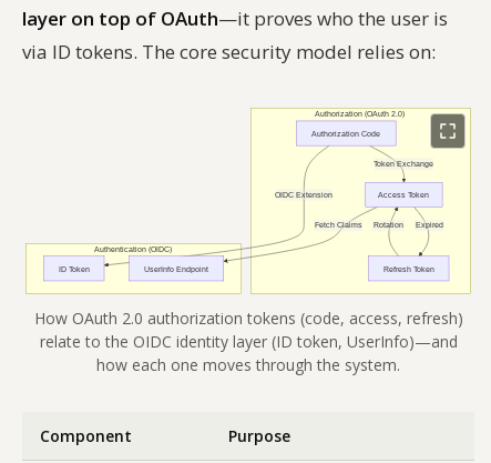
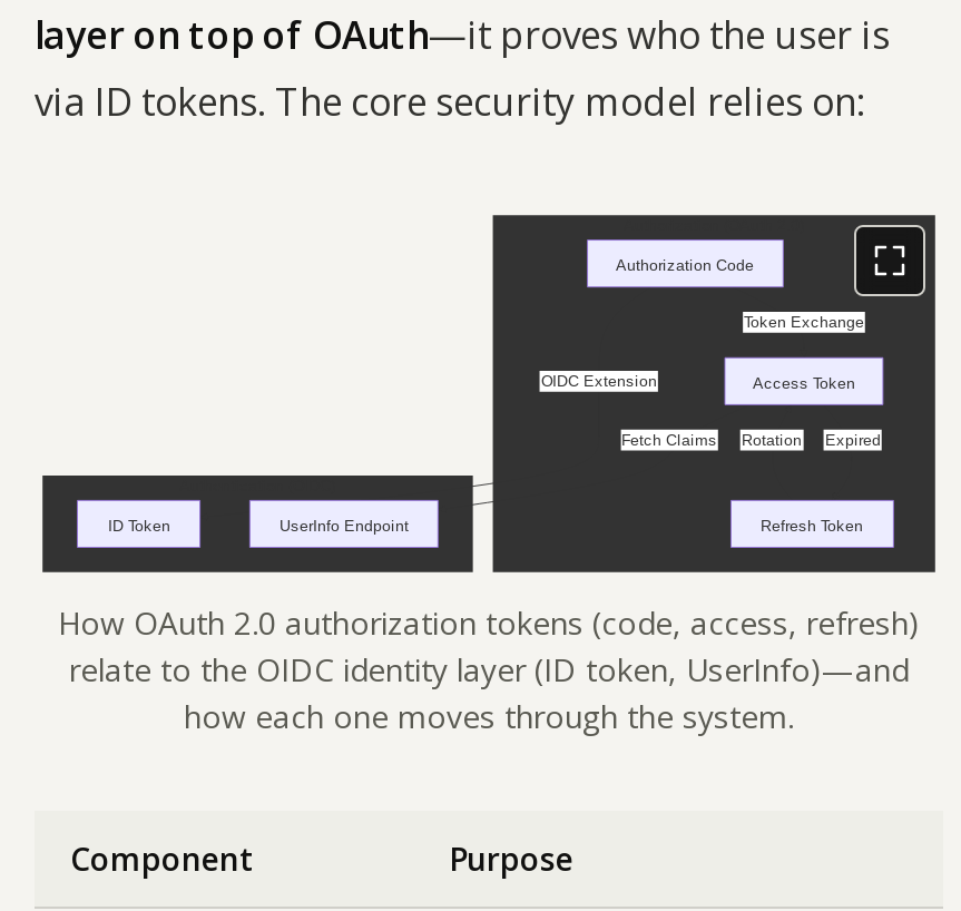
[250,108,472,294] [image] -> [491,213,937,574] [image]
[24,243,242,294] [image] -> [41,473,475,574] [image]

